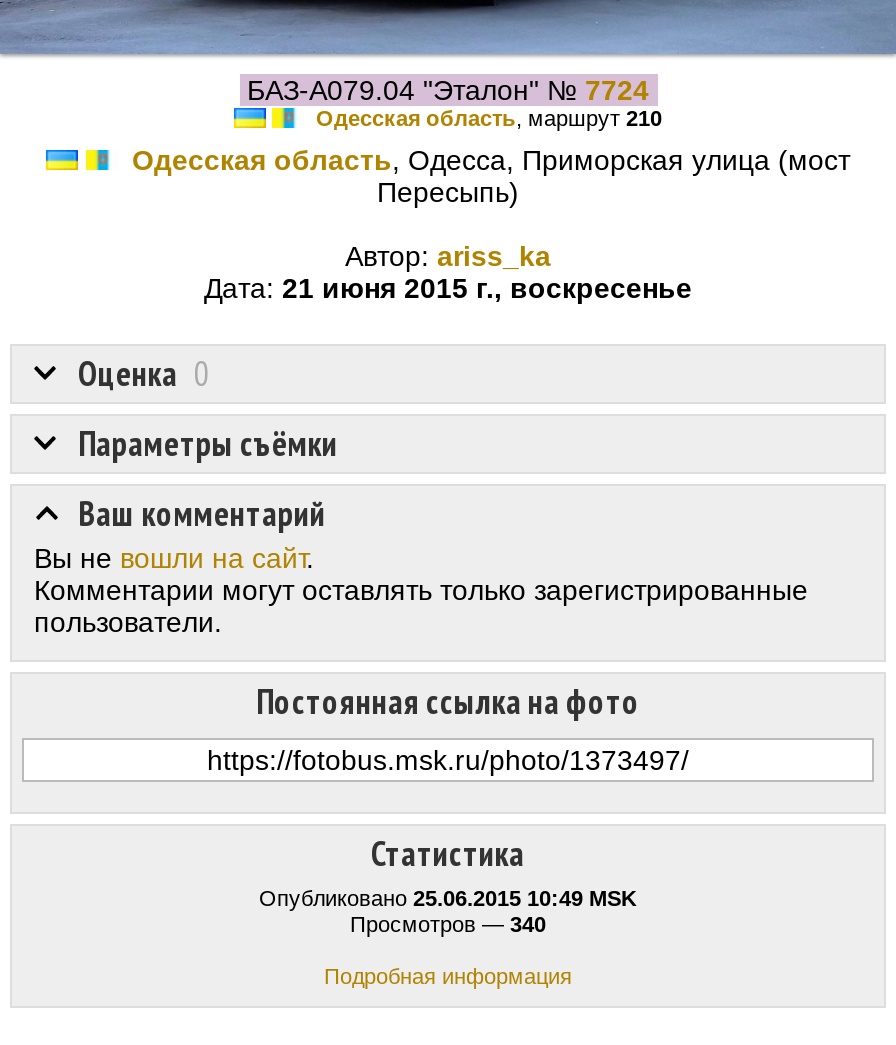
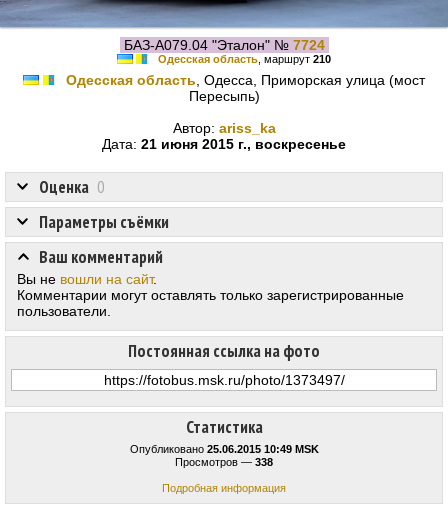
[350,912,546,936] Просмотров — 340 -> [175,456,273,468] Просмотров — 338

